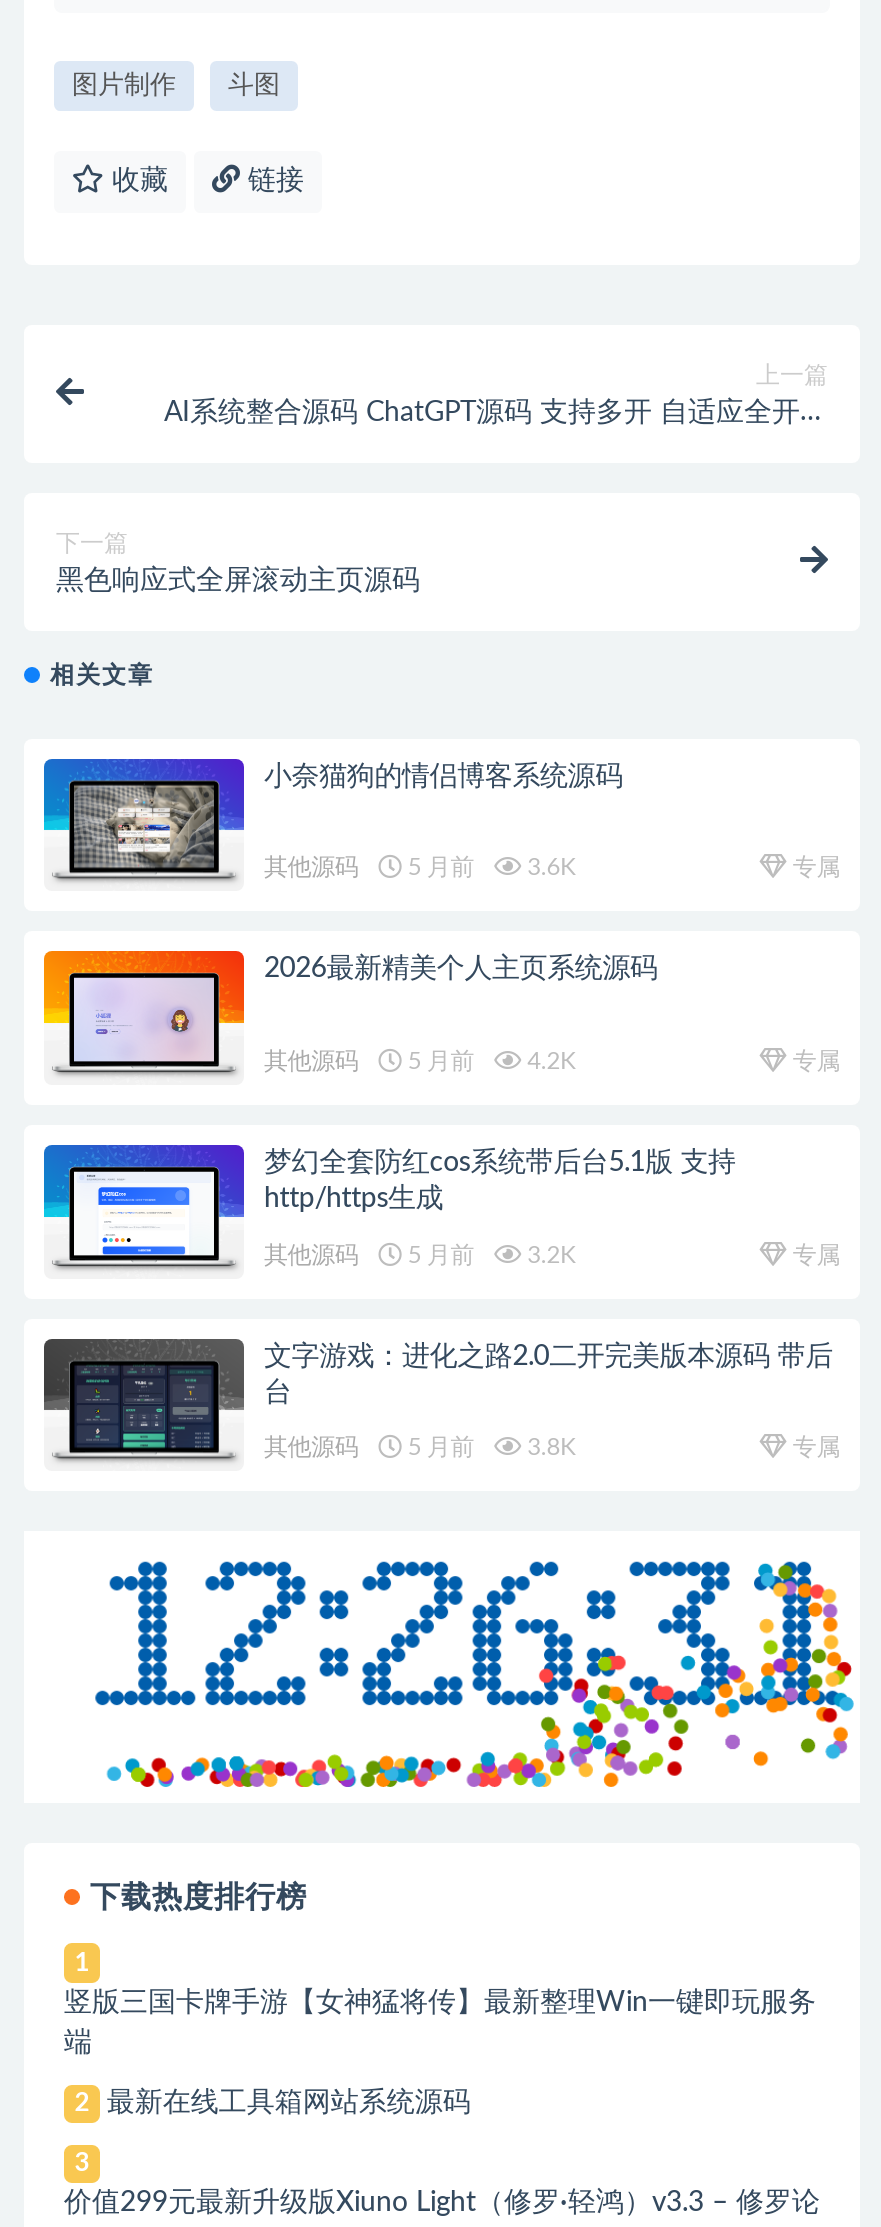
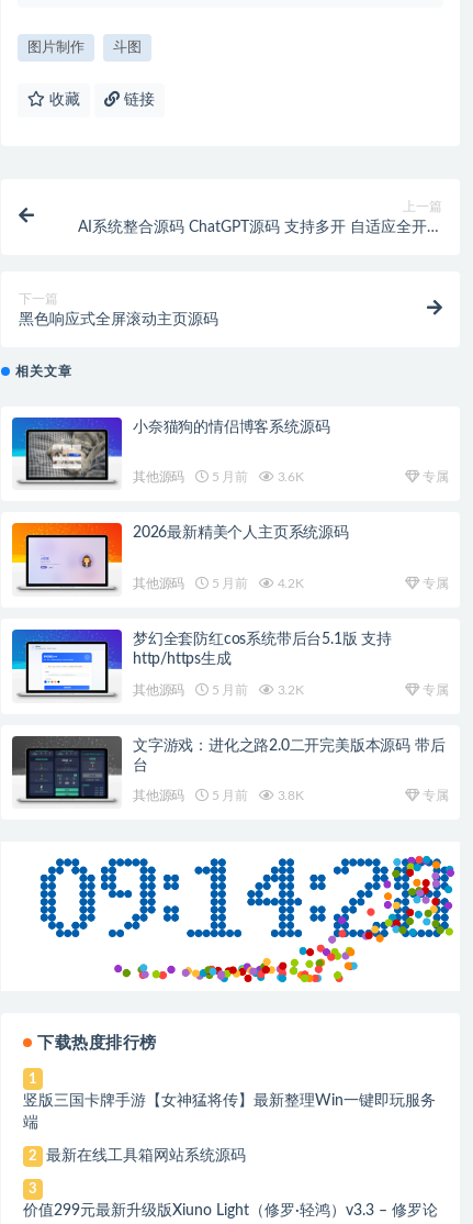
[94,1557,856,1789] [image] -> [40,855,457,983] [image]

